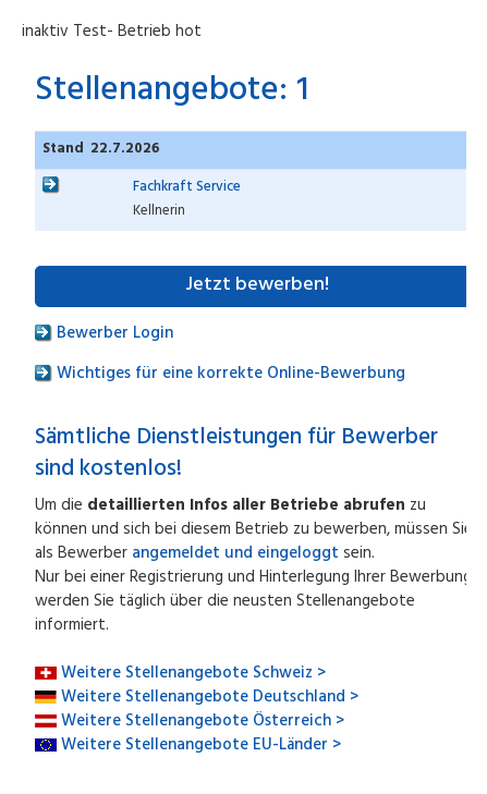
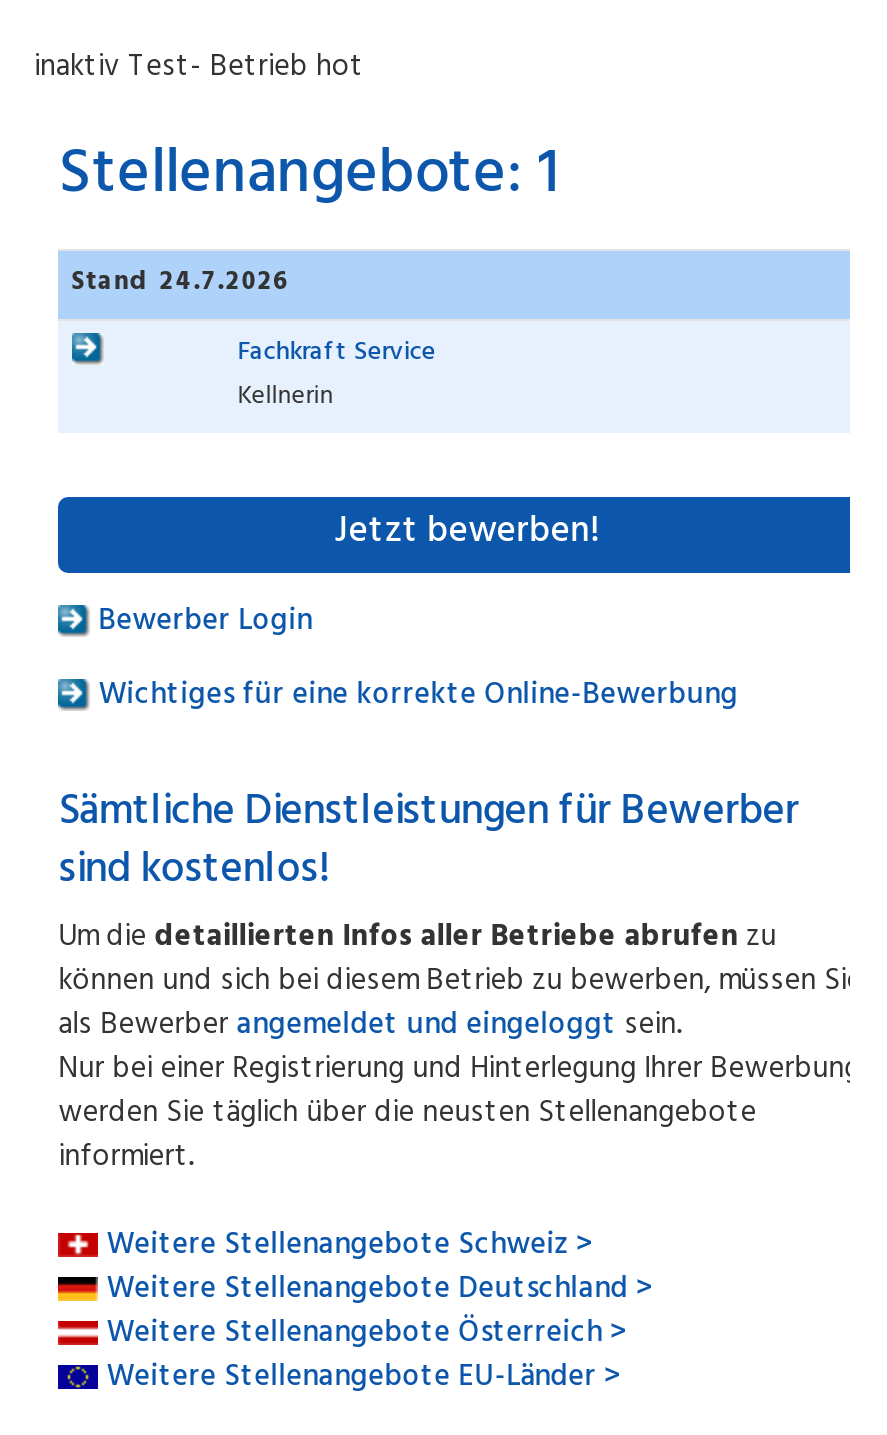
[42,137,159,163] Stand 22.7.2026 -> [71,261,287,309] Stand 24.7.2026

